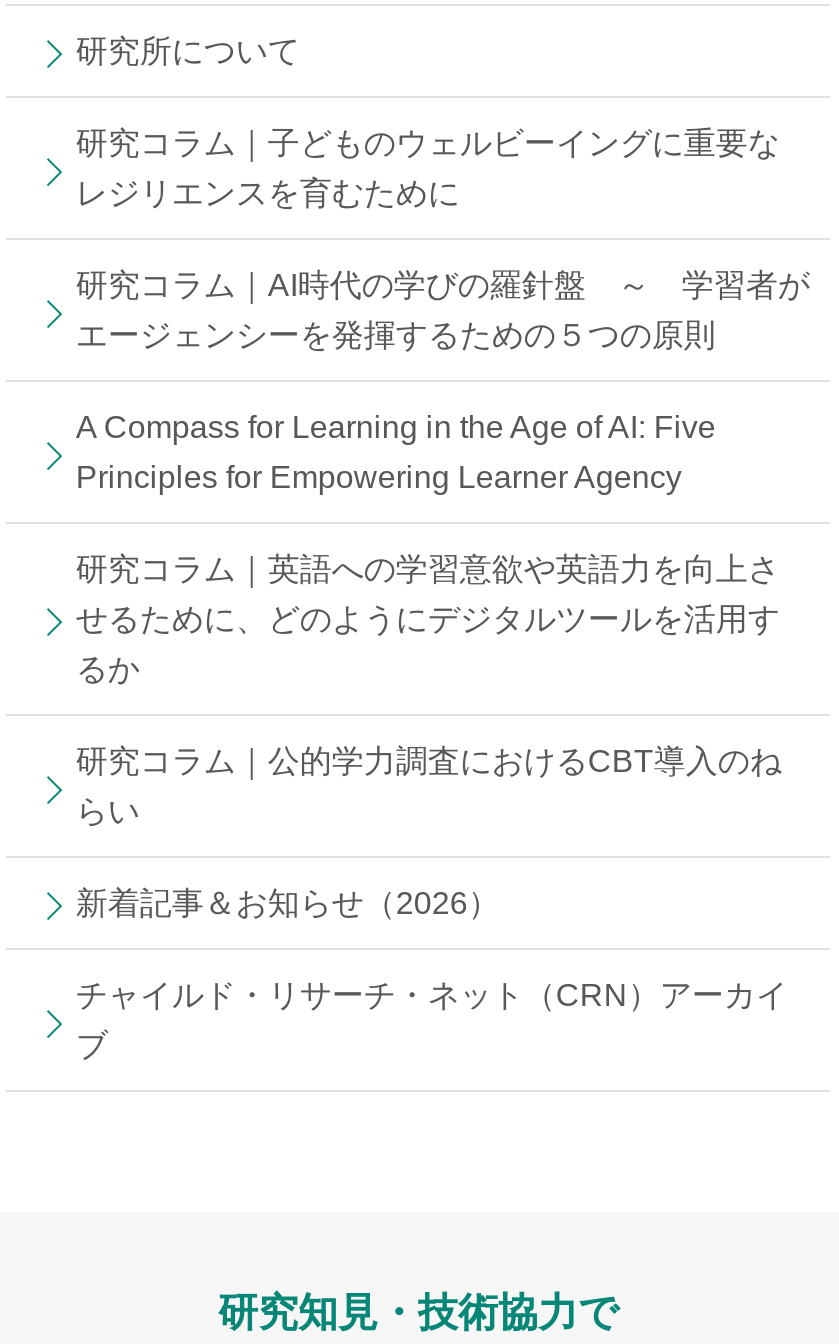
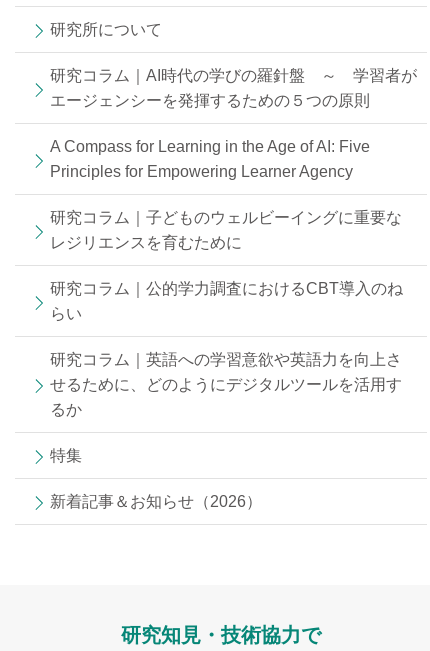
moved [76,125,780,209] -> [50,208,402,250]: 研究コラム｜子どものウェルビーイングに重要な | レジリエンスを育むために
moved [76,267,810,493] -> [50,66,417,179]: 研究コラム｜AI時代の学びの羅針盤 ～ 学習者が | エージェンシーを発揮するための５つの原則 | A Compass for Learning in the Age of AI: Five | Principles for Empowering Learner Agency
moved [76,551,780,685] -> [50,350,402,417]: 研究コラム｜英語への学習意欲や英語力を向上さ | せるために、どのようにデジタルツールを活用す | るか
none -> [50,446,82,463] 特集
moved [76,743,782,827] -> [50,279,403,321]: 研究コラム｜公的学力調査におけるCBT導入のね | らい
moved [76,885,500,919] -> [50,492,262,509]: 新着記事＆お知らせ（2026）
[76,977,788,1061] チャイルド・リサーチ・ネット（CRN）アーカイ | ブ -> none

